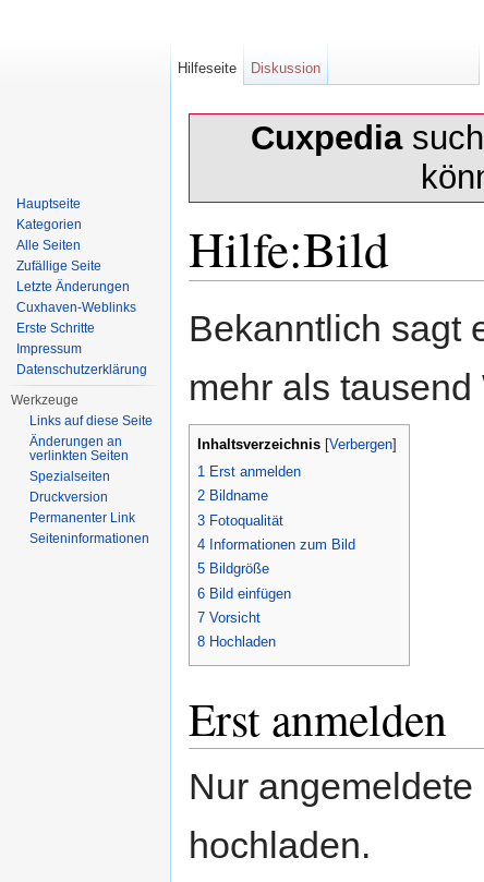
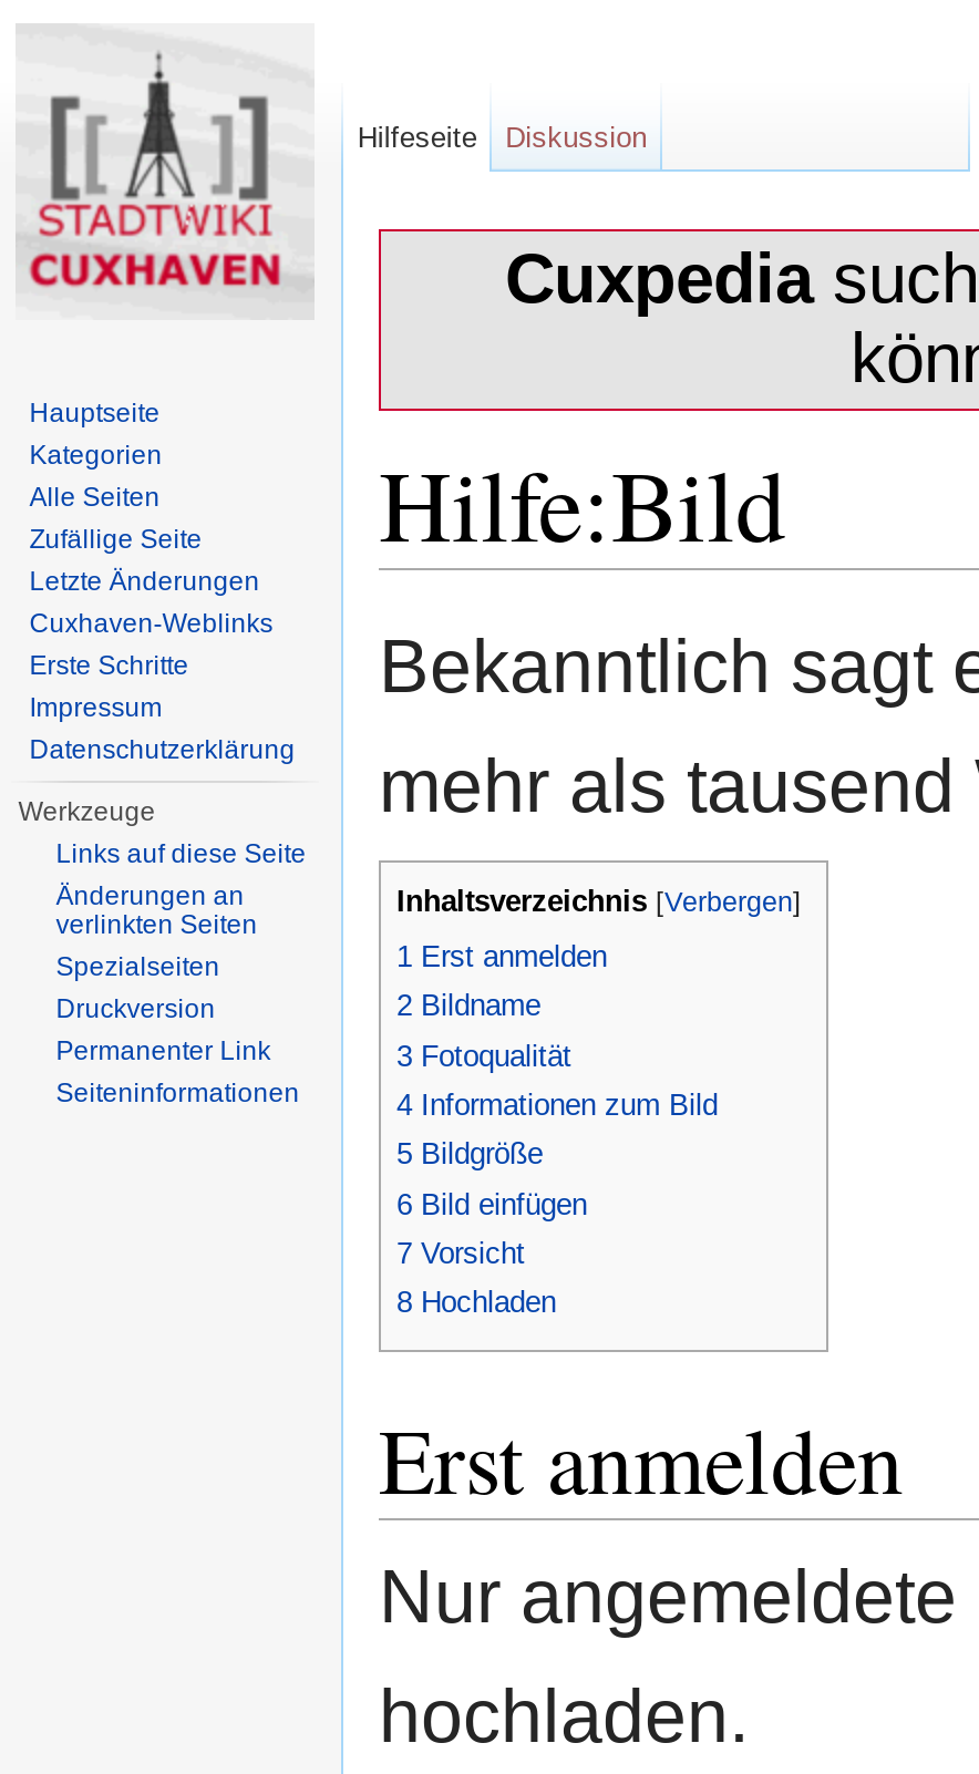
none -> [16,25,315,305] [image]

